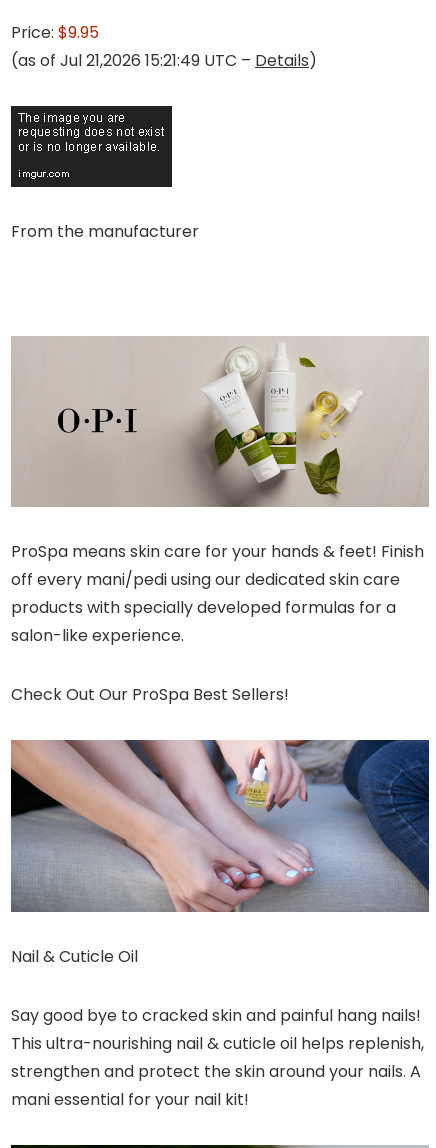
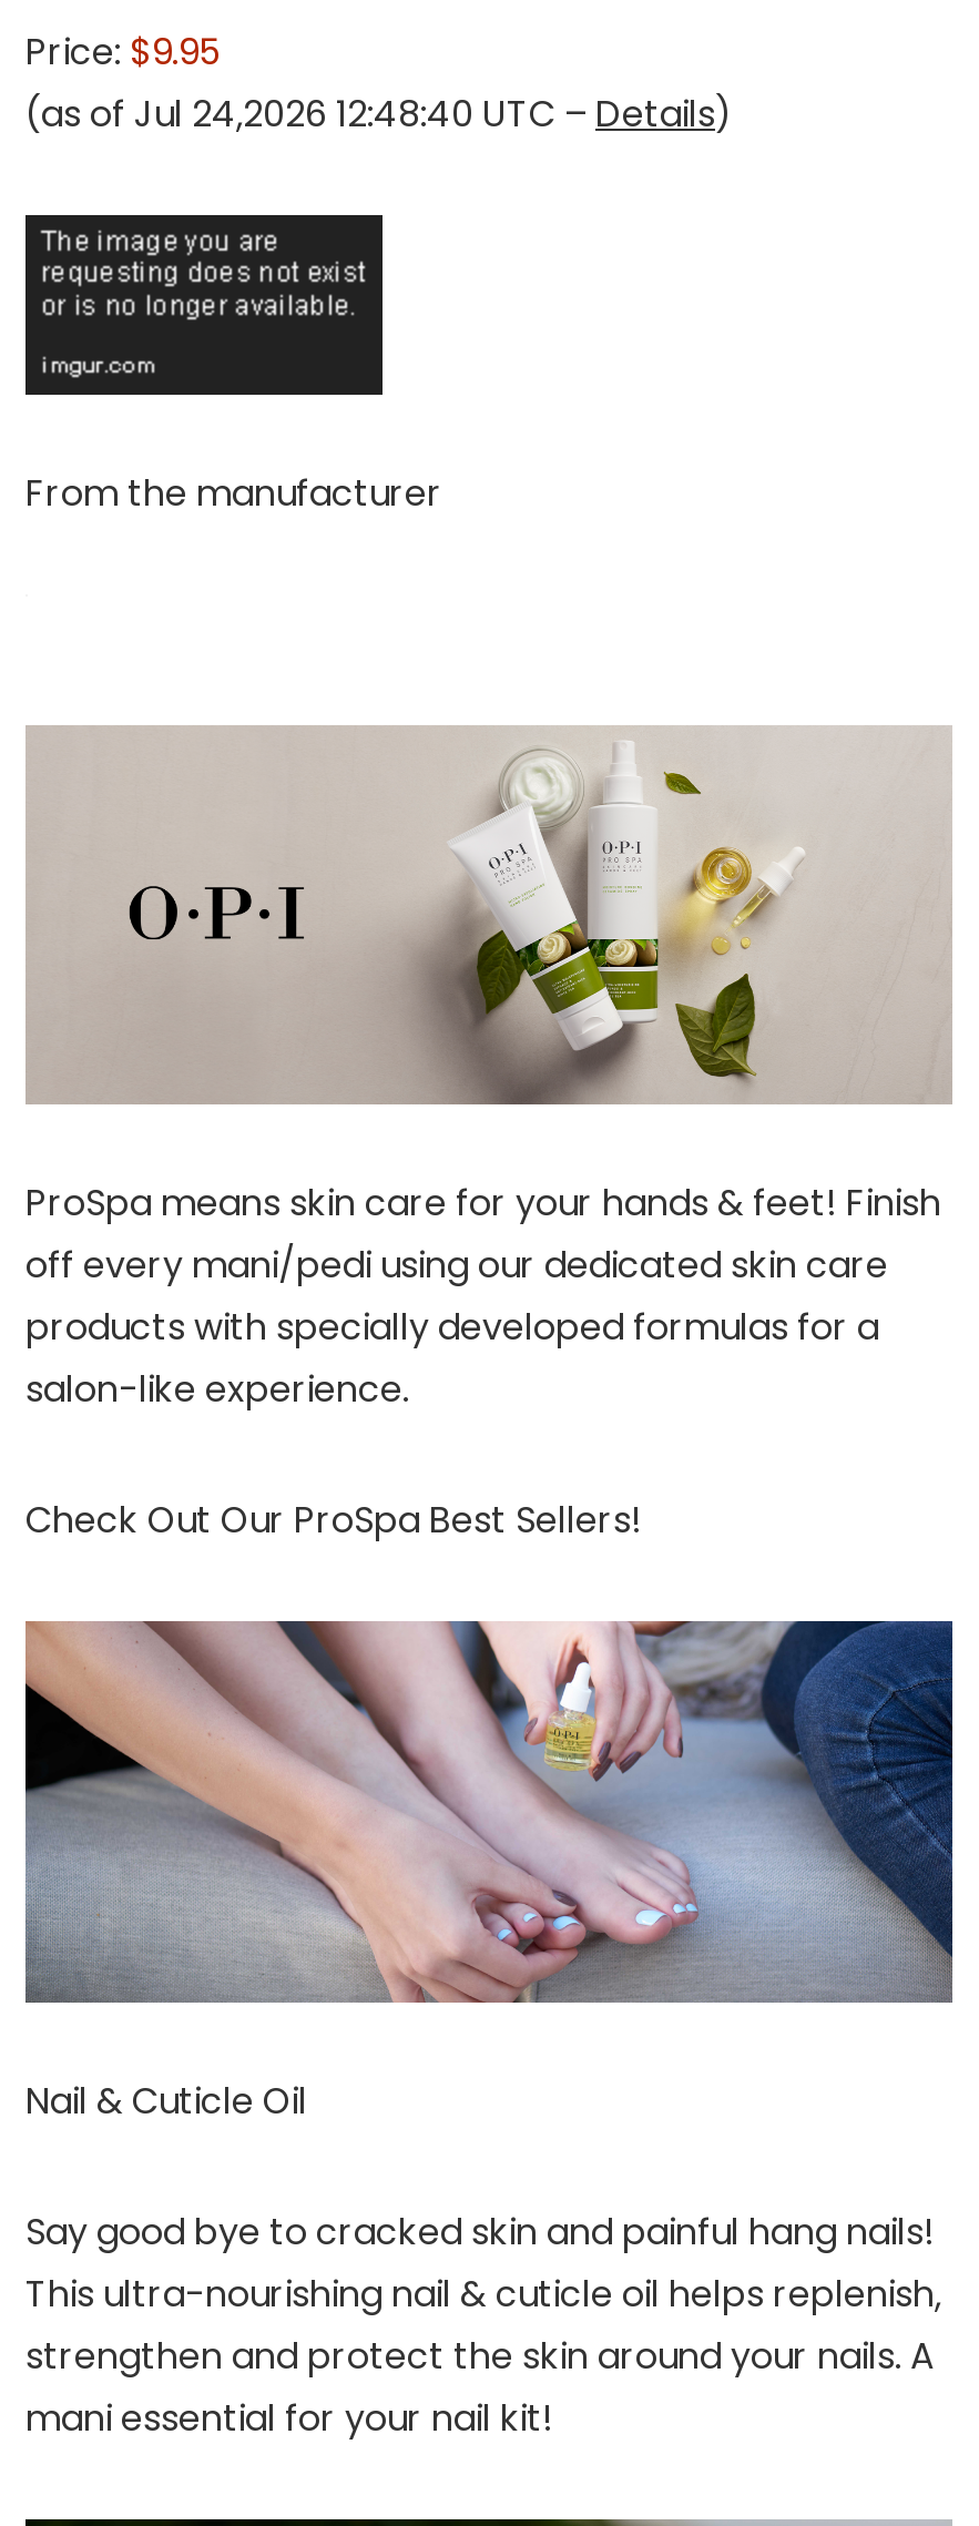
[11,49,317,72] (as of Jul 21,2026 15:21:49 UTC – Details) -> [26,89,733,140] (as of Jul 24,2026 12:48:40 UTC – Details)

